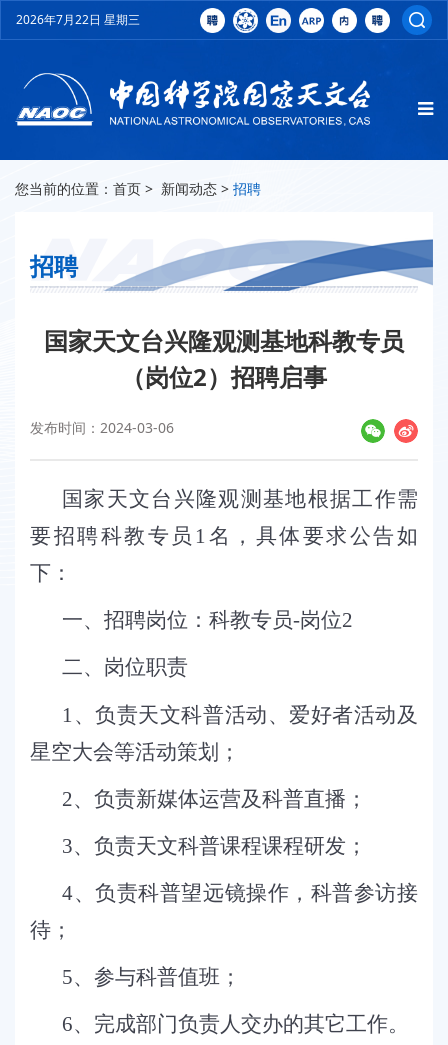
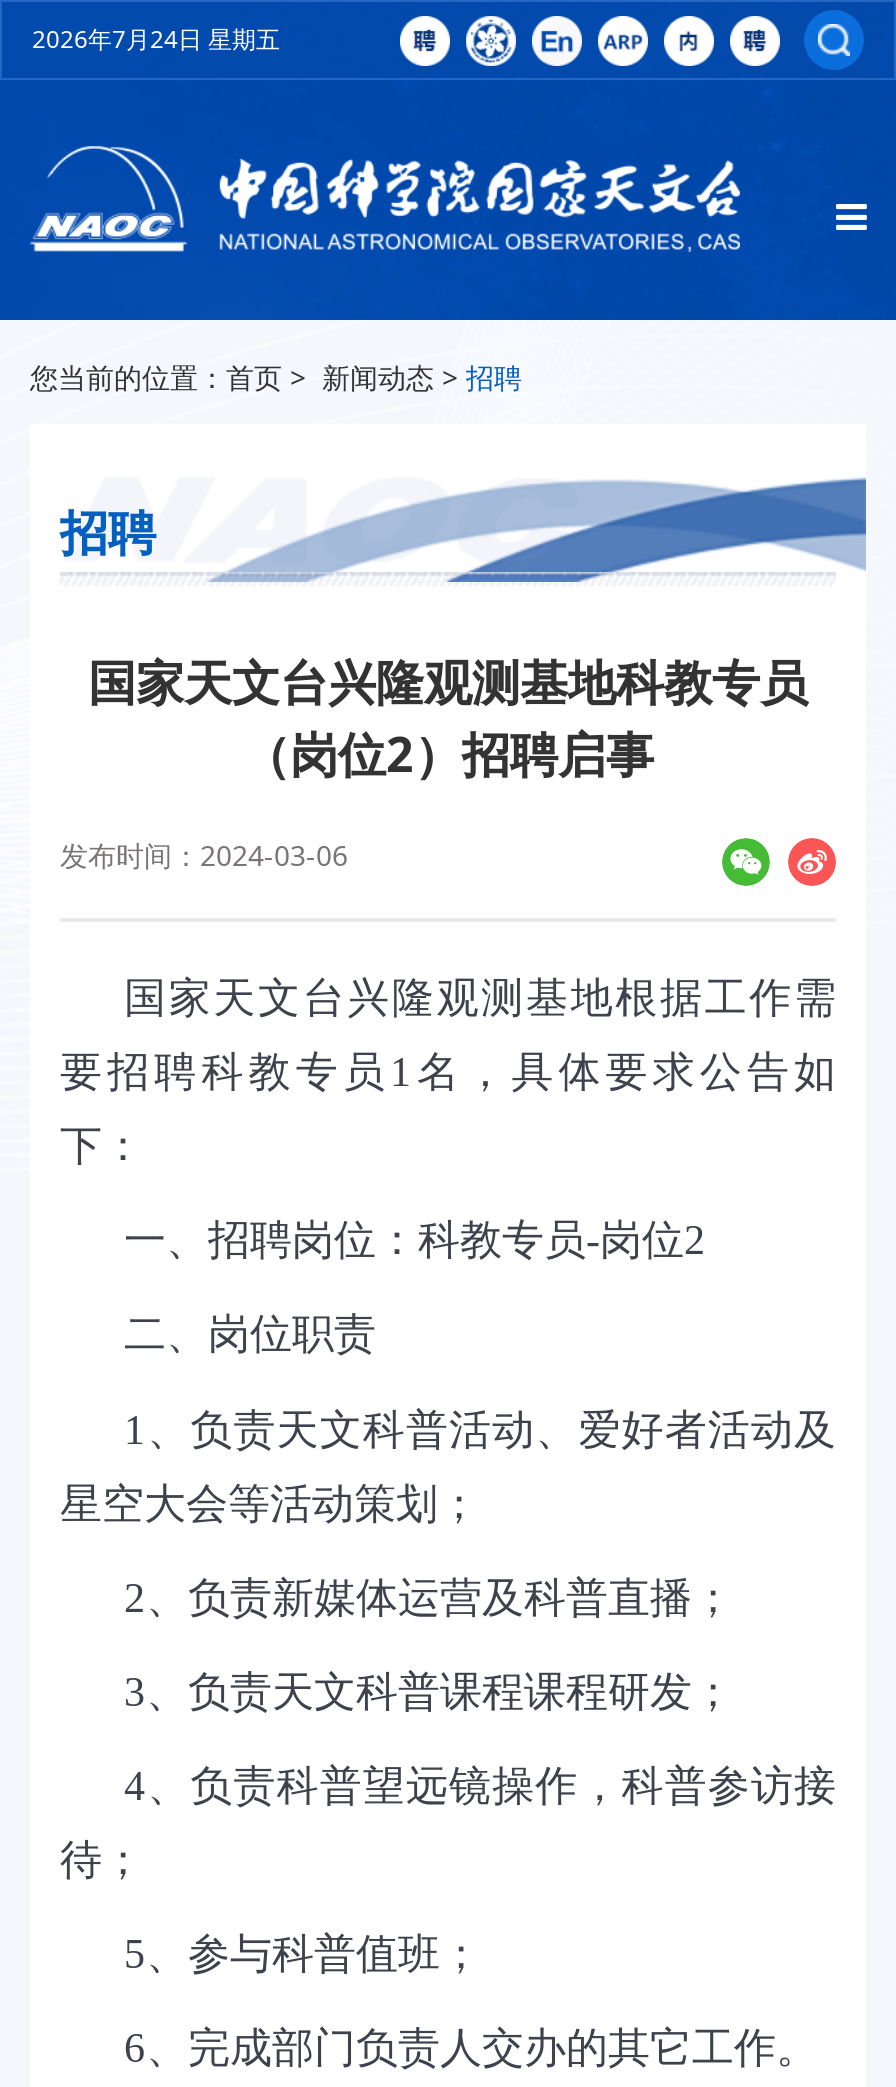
[16,11,140,28] 2026年7月22日 星期三 -> [32,22,280,56] 2026年7月24日 星期五

